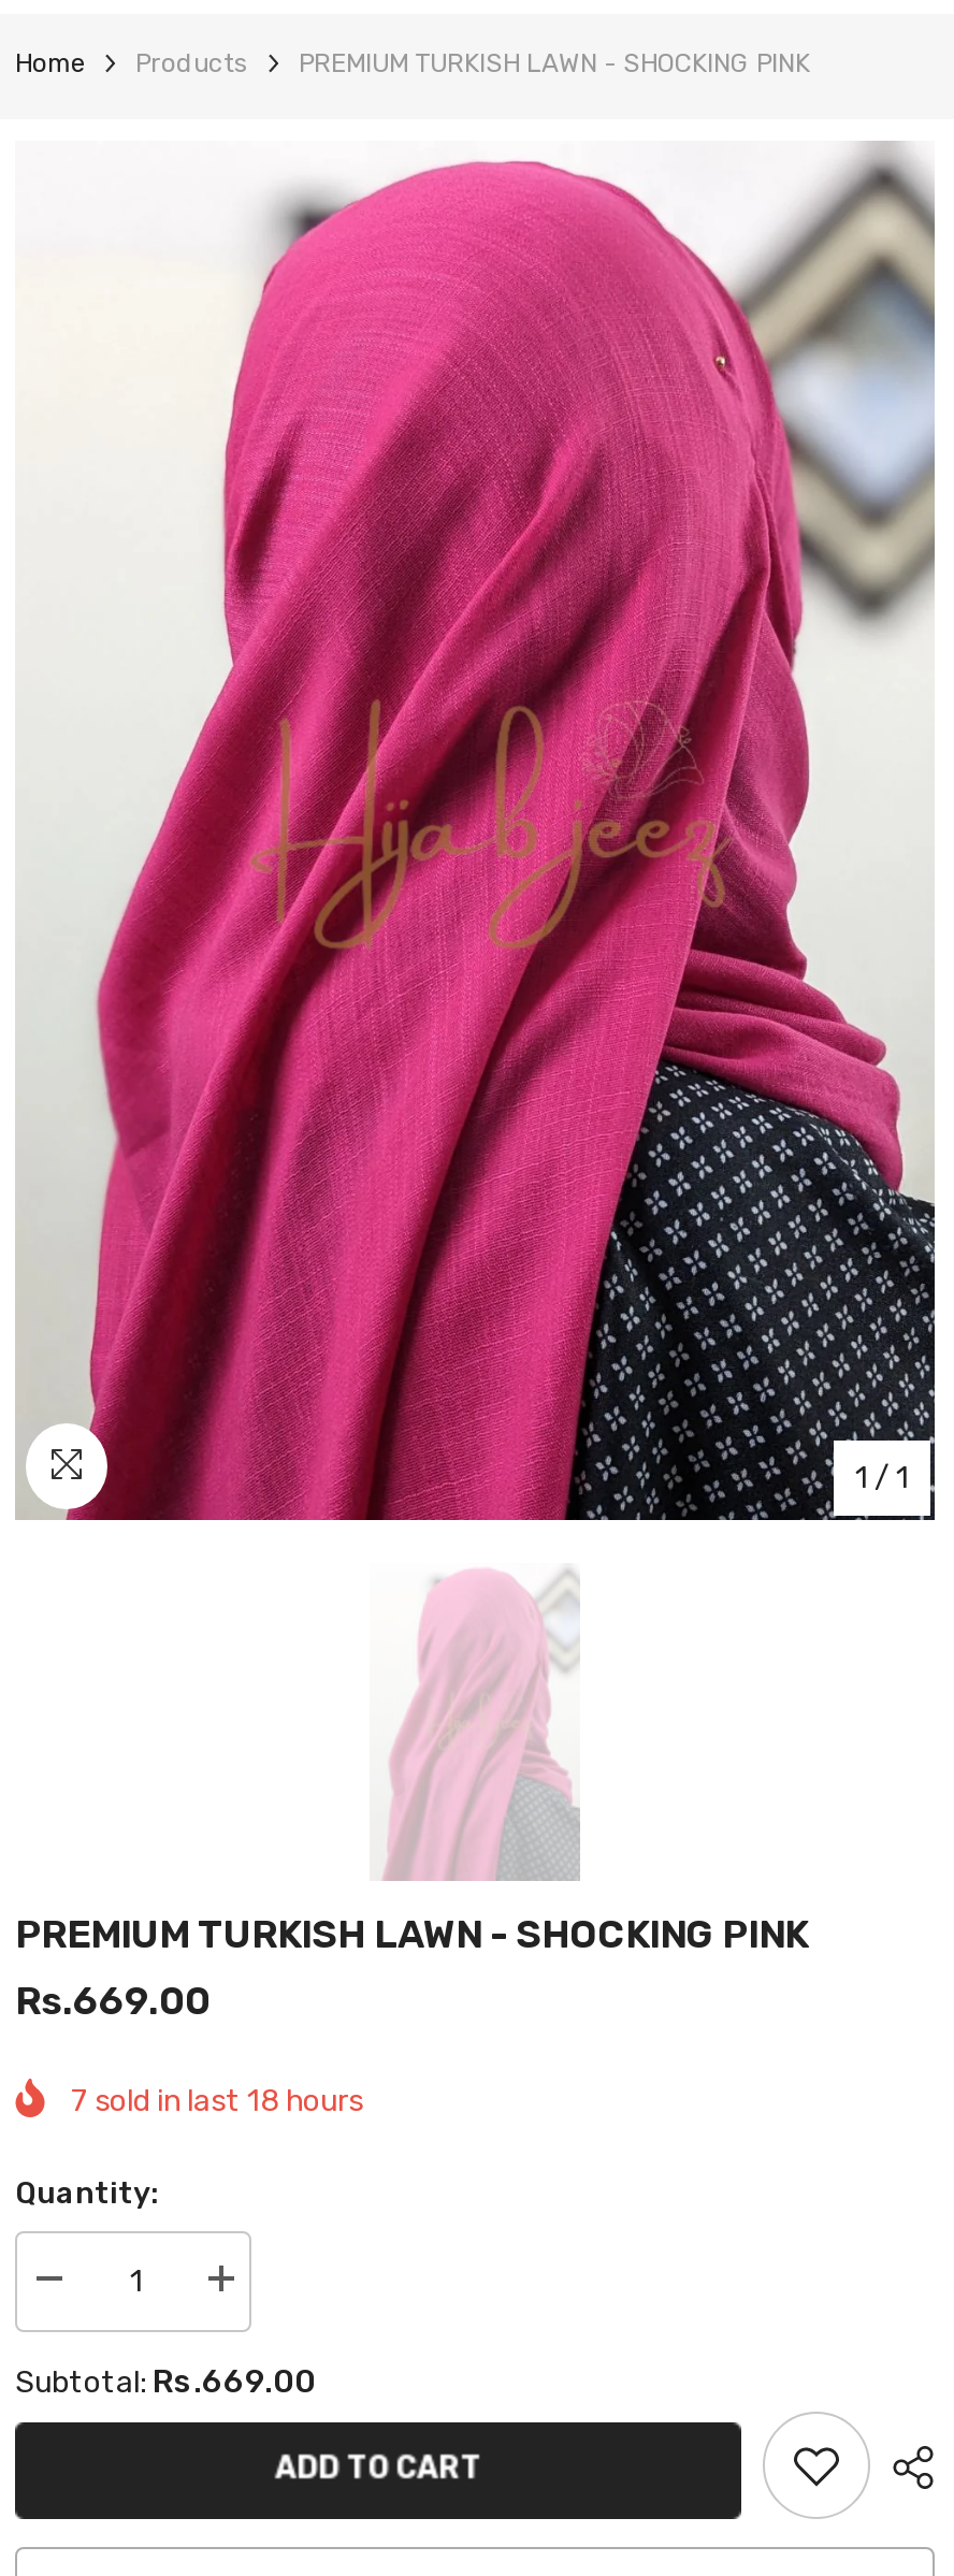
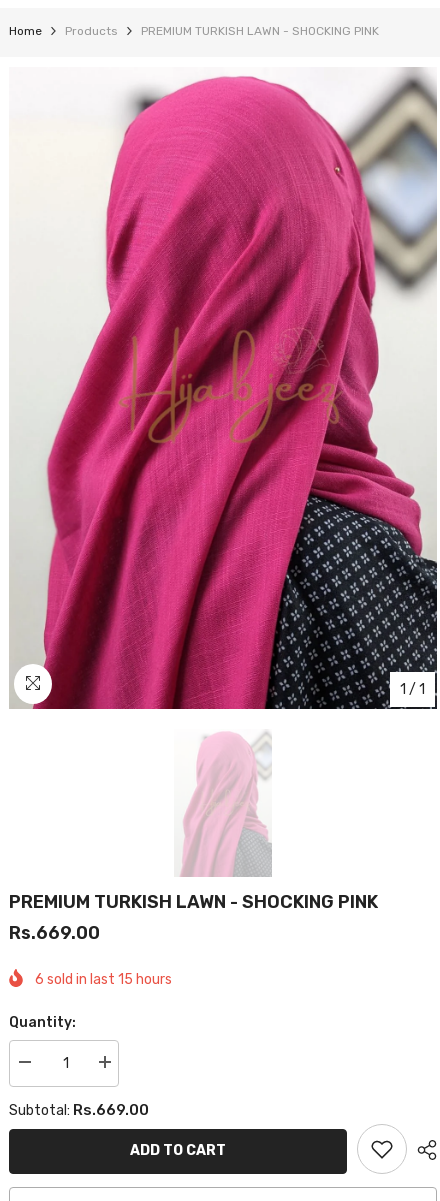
[71,2083,363,2119] 7 sold in last 18 hours -> [35,971,172,988] 6 sold in last 15 hours

